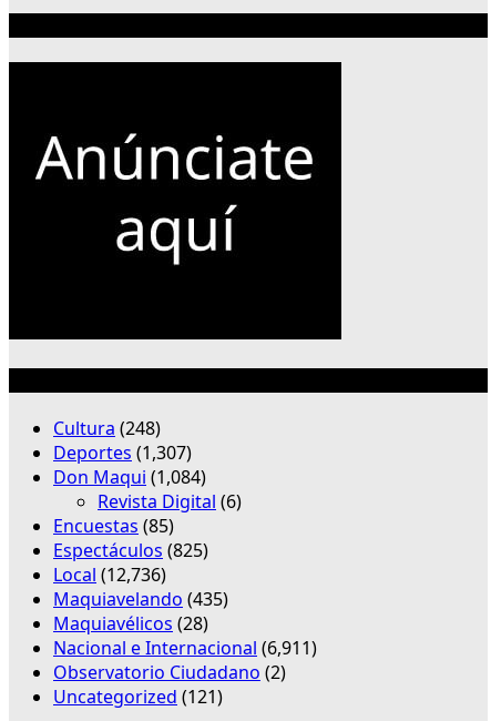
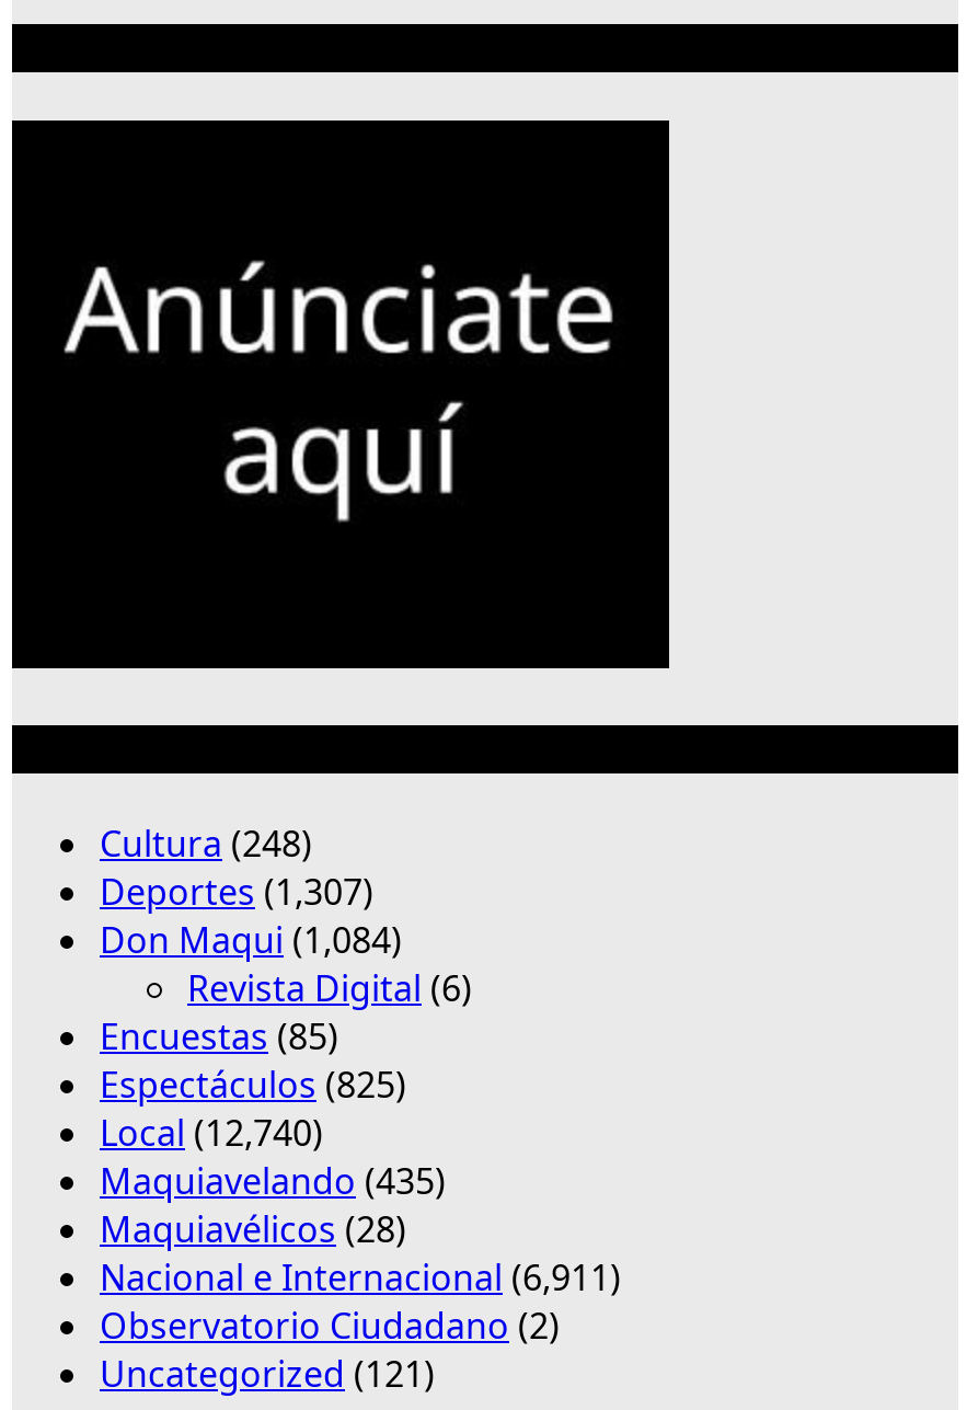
[53,562,166,587] Local (12,736) -> [100,1109,323,1157] Local (12,740)

